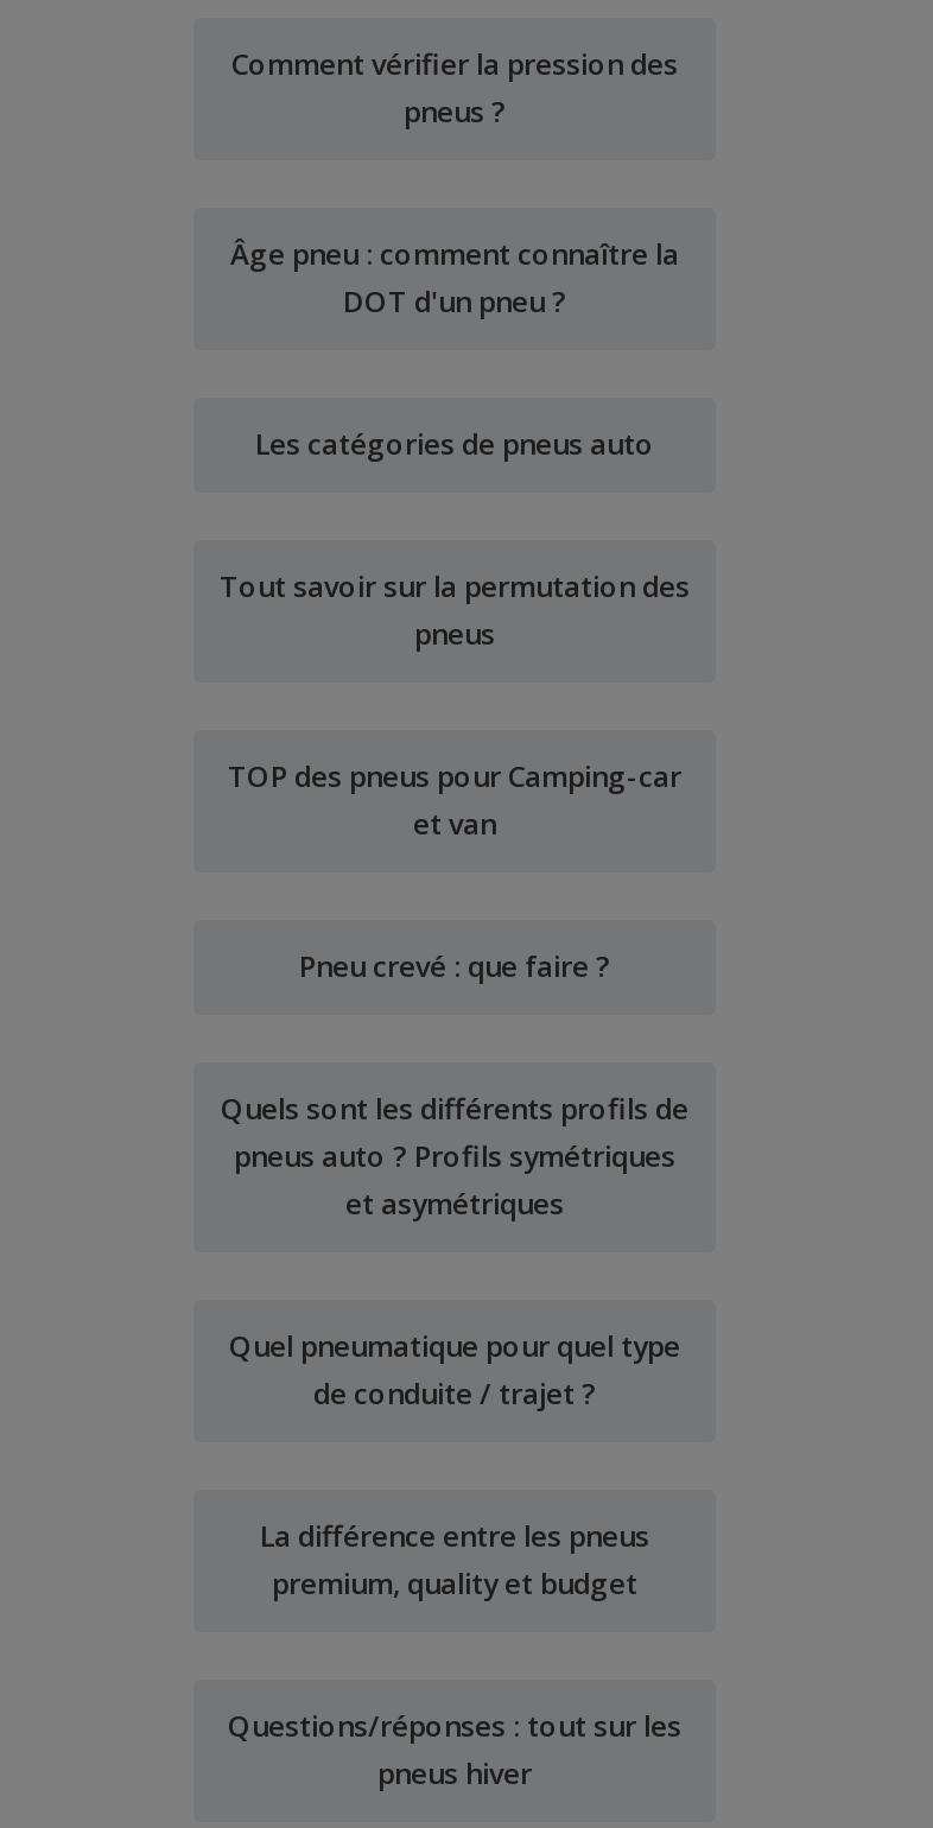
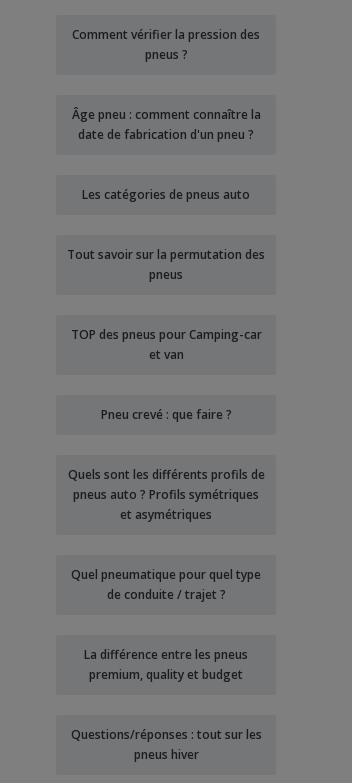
[343,281,566,322] DOT d'un pneu ? -> [78,126,254,143] date de fabrication d'un pneu ?

